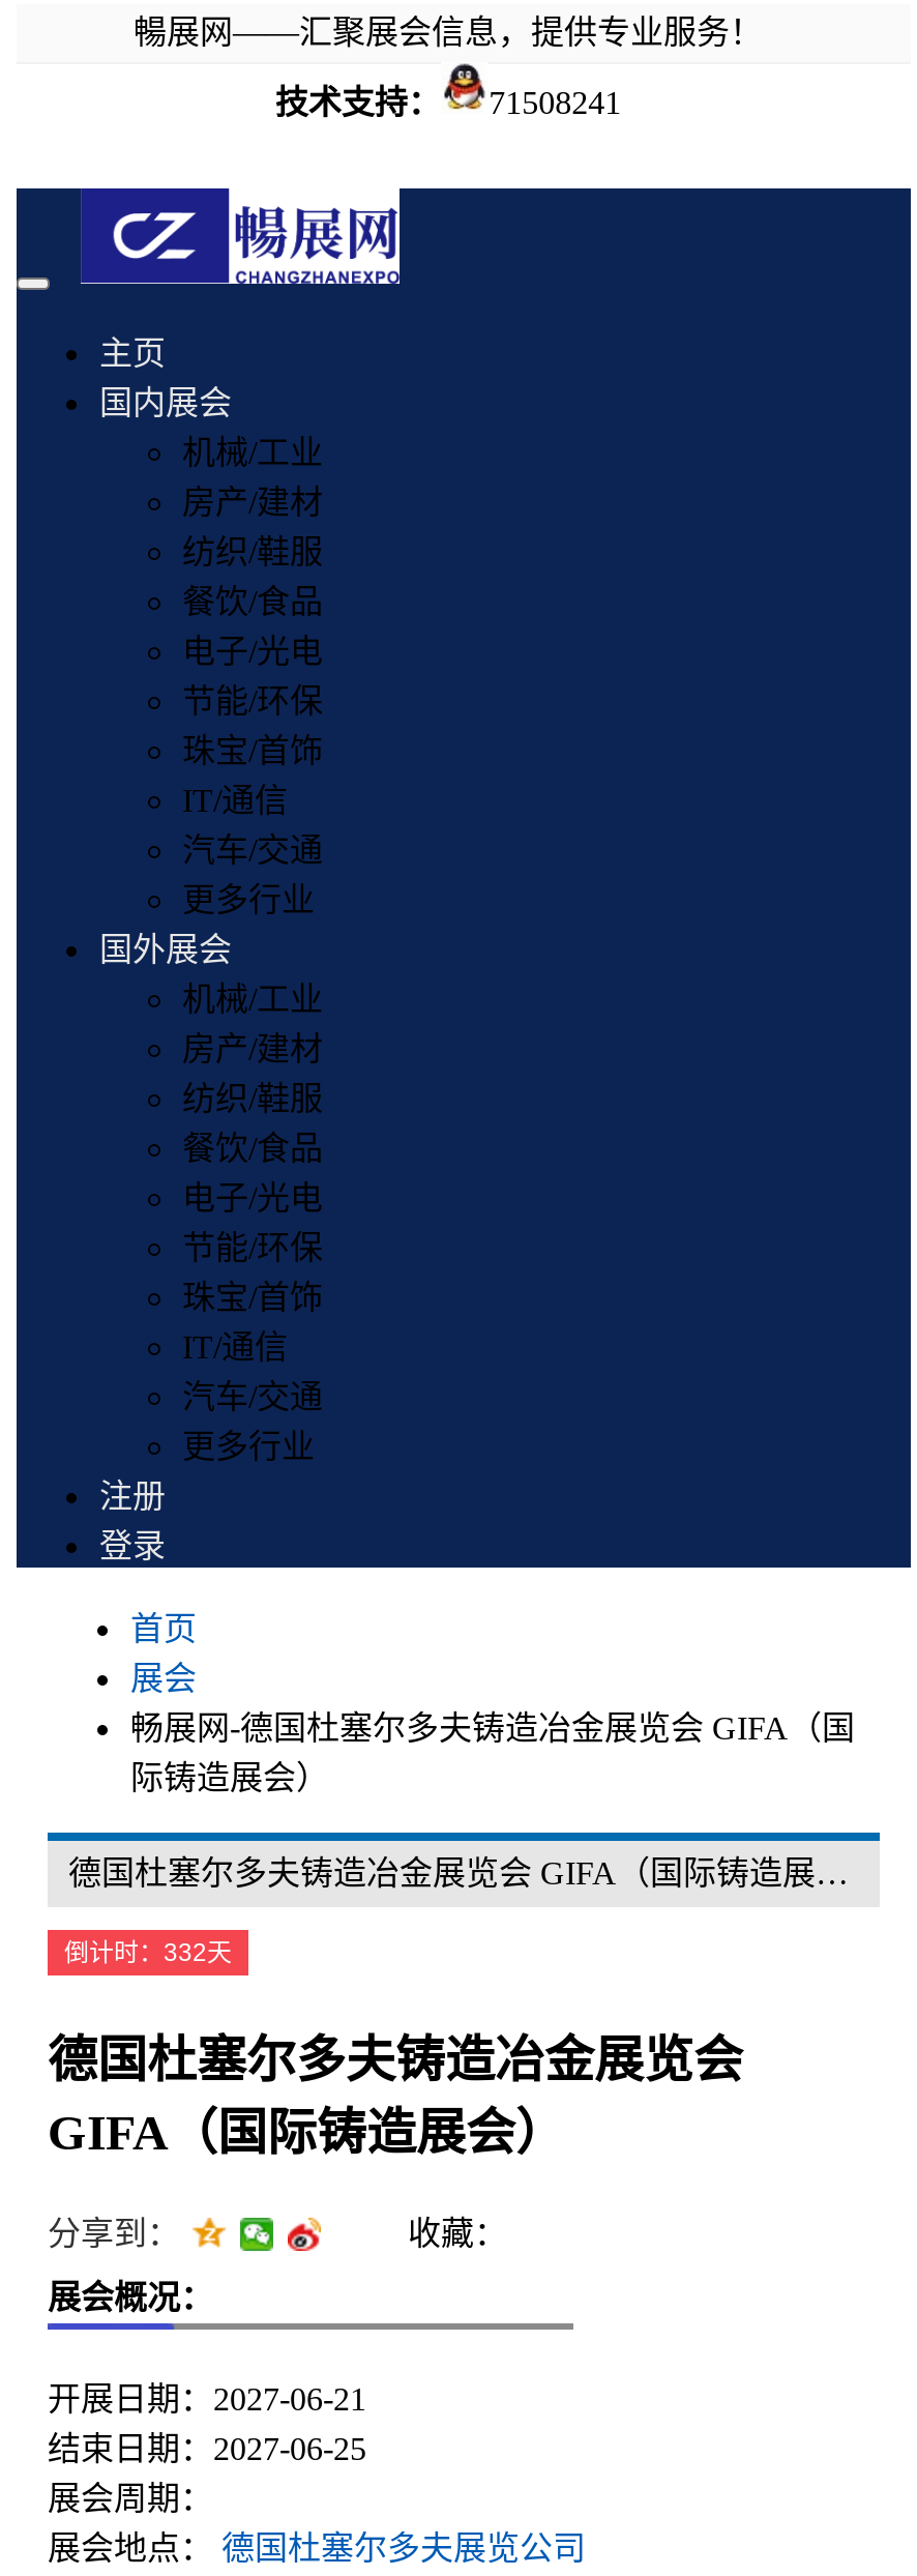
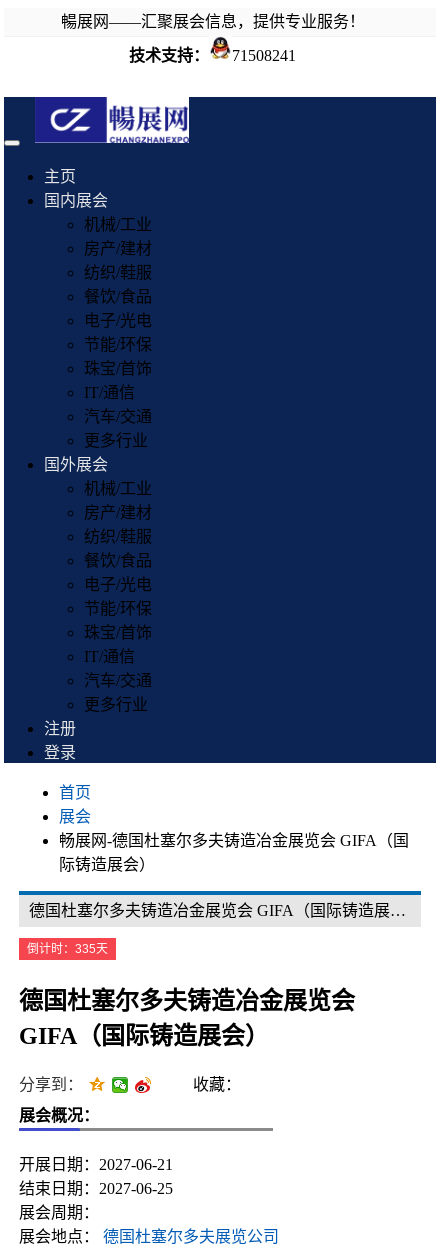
[64,1938,232,1967] 倒计时：332天 -> [27,942,108,956] 倒计时：335天

